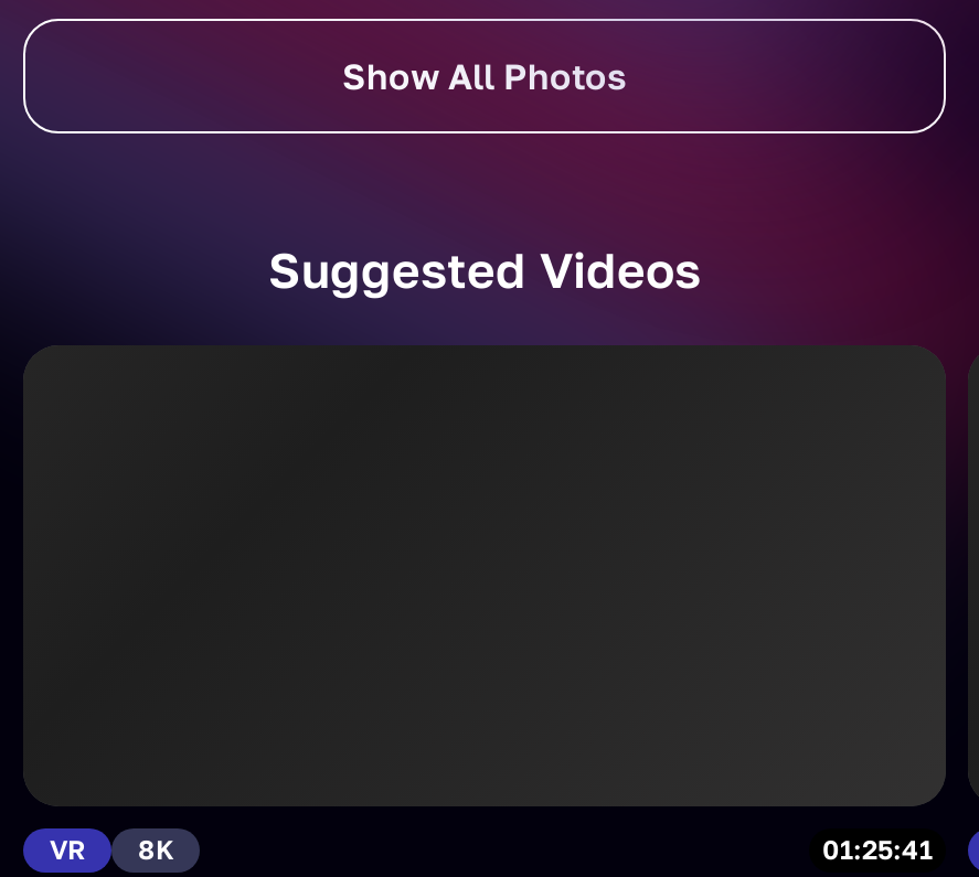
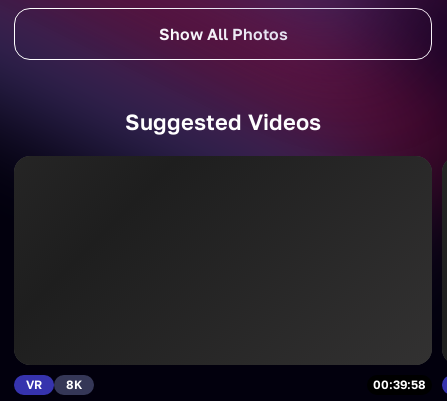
[822,833,933,866] 01:25:41 -> [373,377,426,392] 00:39:58

